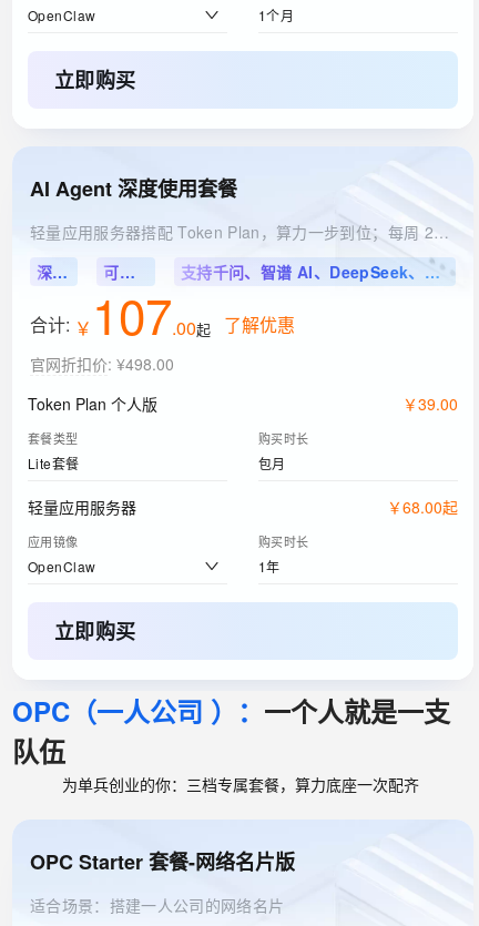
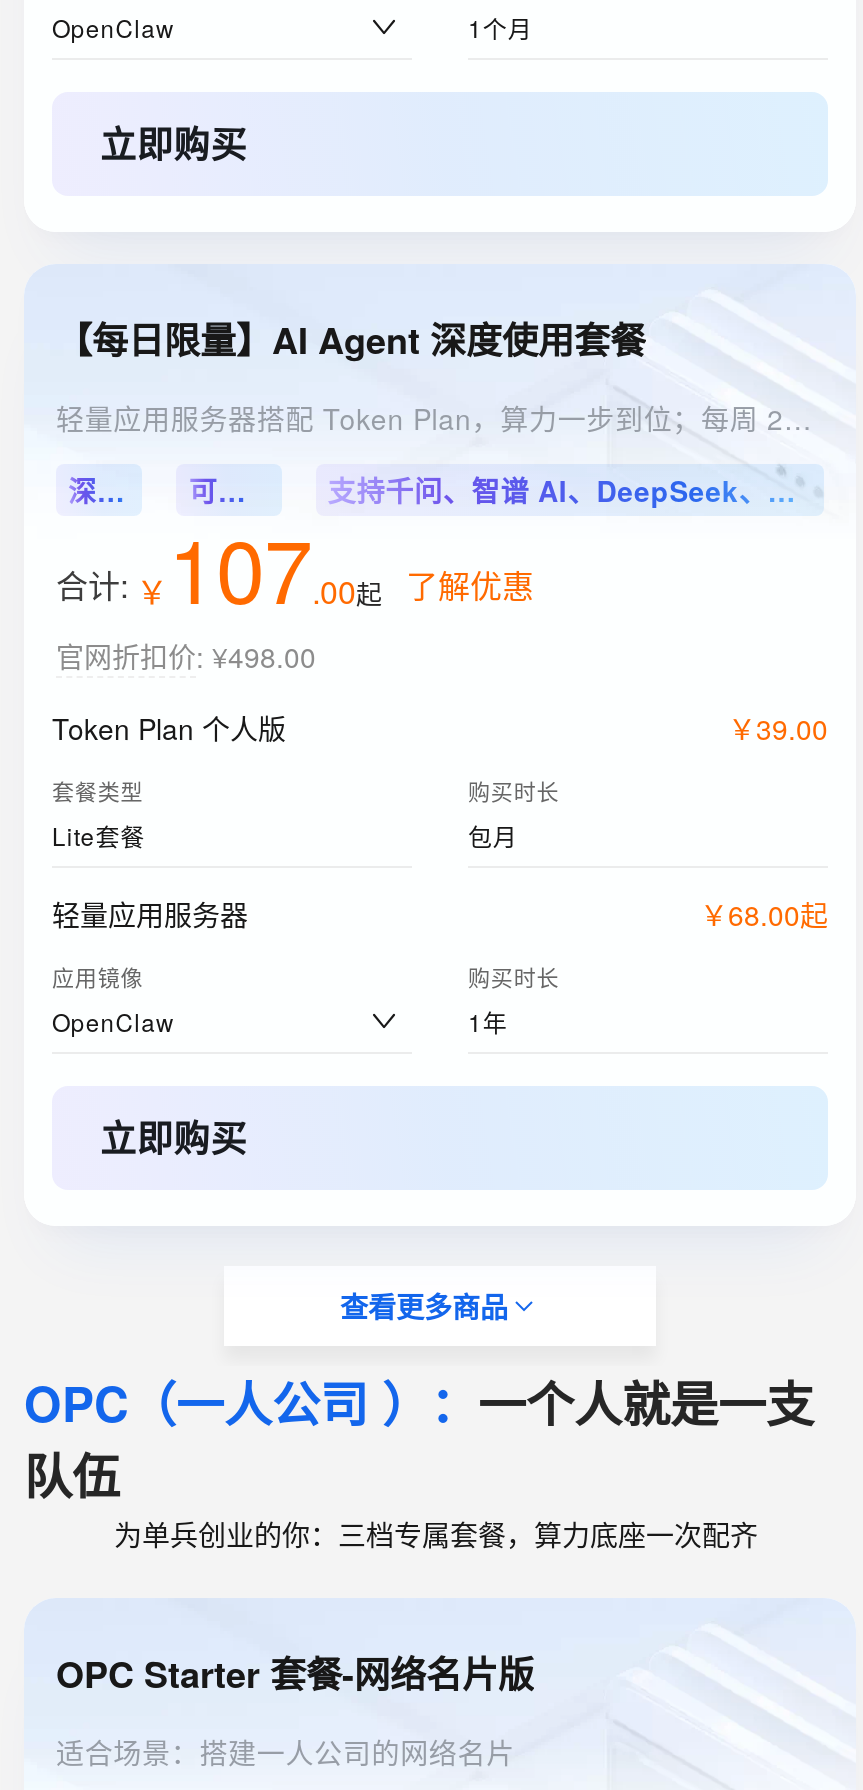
[30,174,237,203] AI Agent 深度使用套餐 -> [56,314,646,366] 【每日限量】AI Agent 深度使用套餐
none -> [340,1286,508,1326] 查看更多商品

